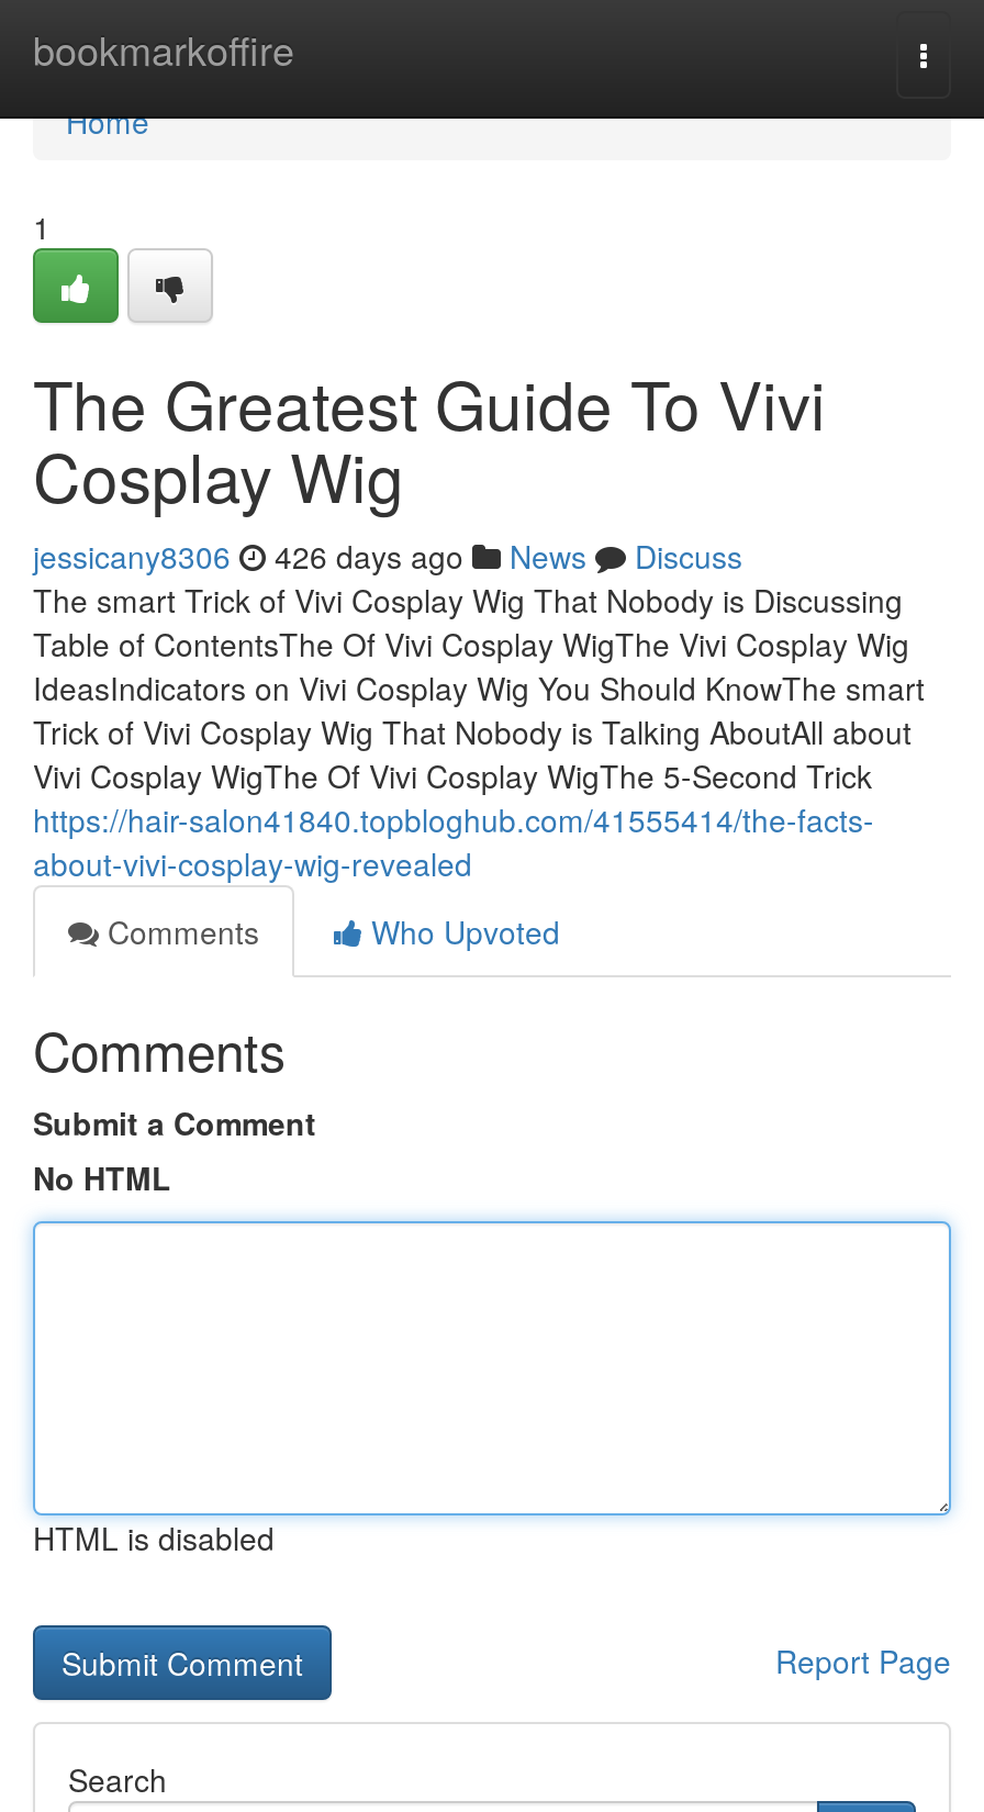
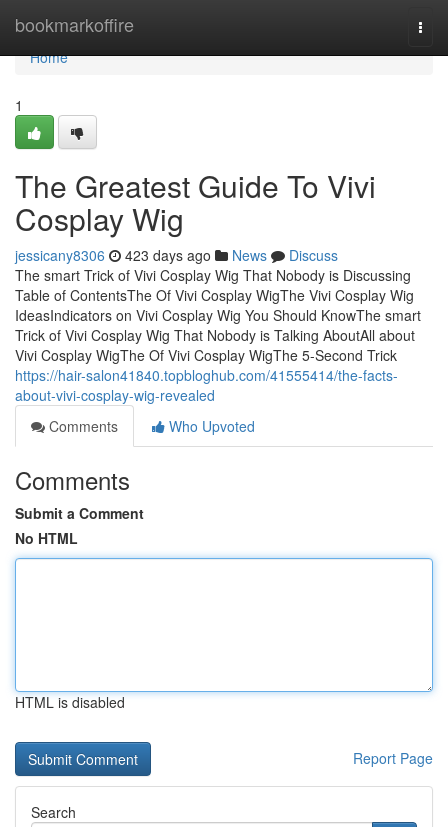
[33,534,742,578] jessicany8306 426 days ago News Discuss -> [15,245,338,265] jessicany8306 423 days ago News Discuss

